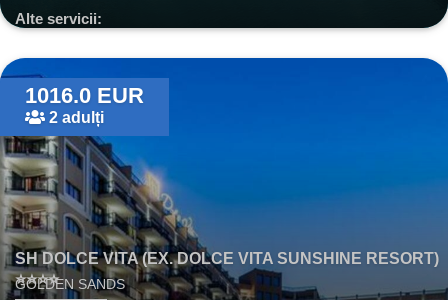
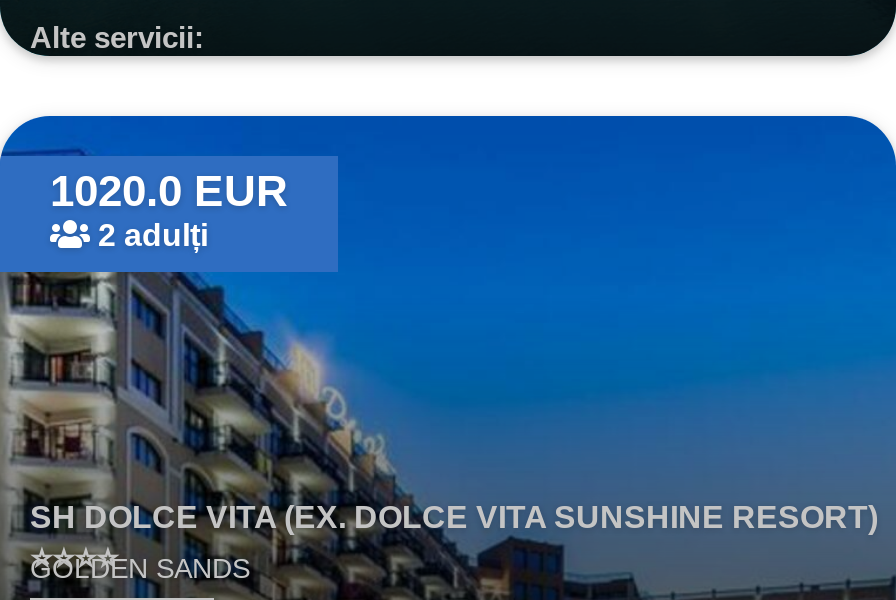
[25,83,144,108] 1016.0 EUR -> [50,165,288,215] 1020.0 EUR

